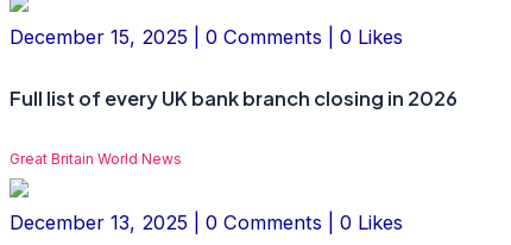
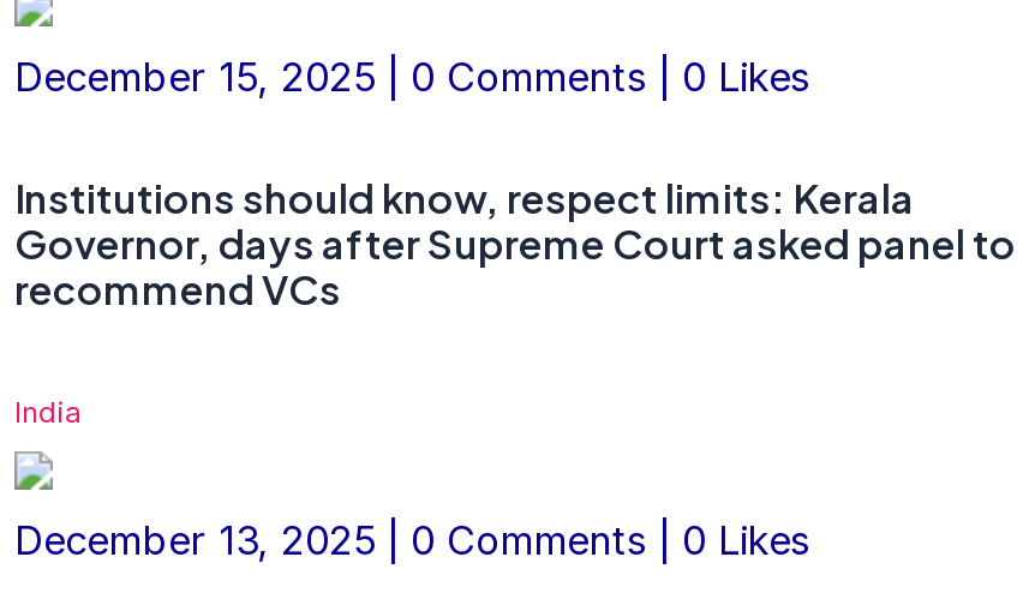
[10,85,458,110] Full list of every UK bank branch closing in 2026 -> [14,172,1016,314] Institutions should know, respect limits: Kerala | Governor, days after Supreme Court asked panel to | recommend VCs
[10,150,182,168] Great Britain World News -> [14,394,82,430] India

